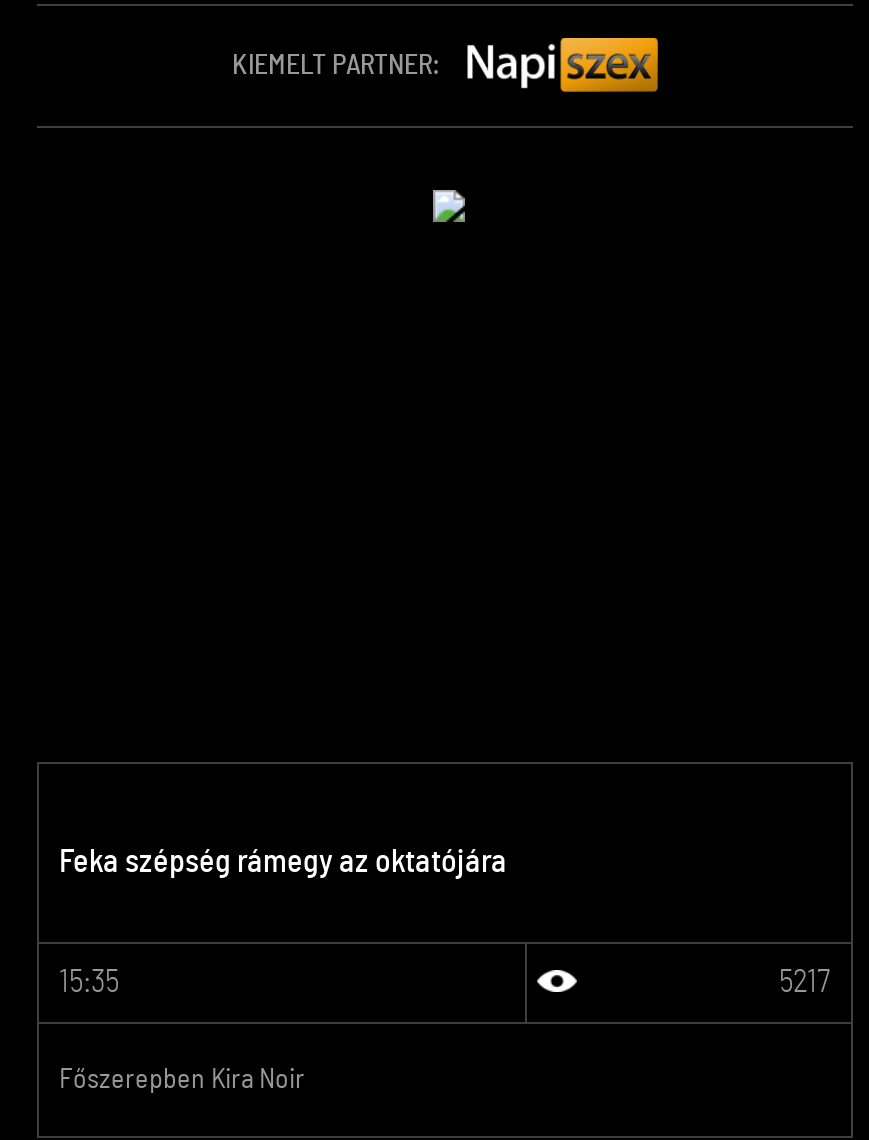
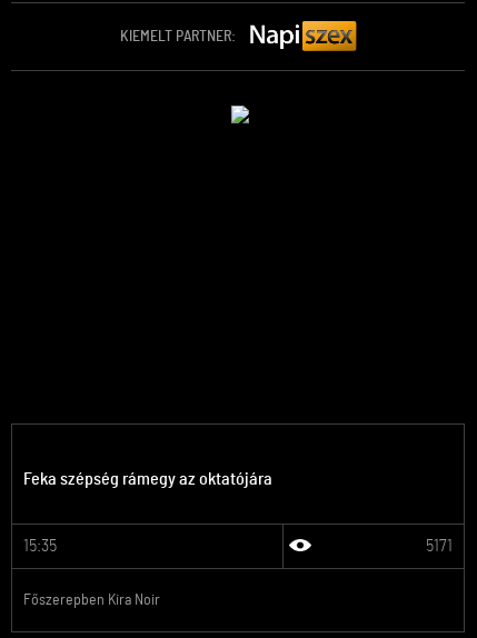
[779,966,831,998] 5217 -> [426,537,453,554] 5171

